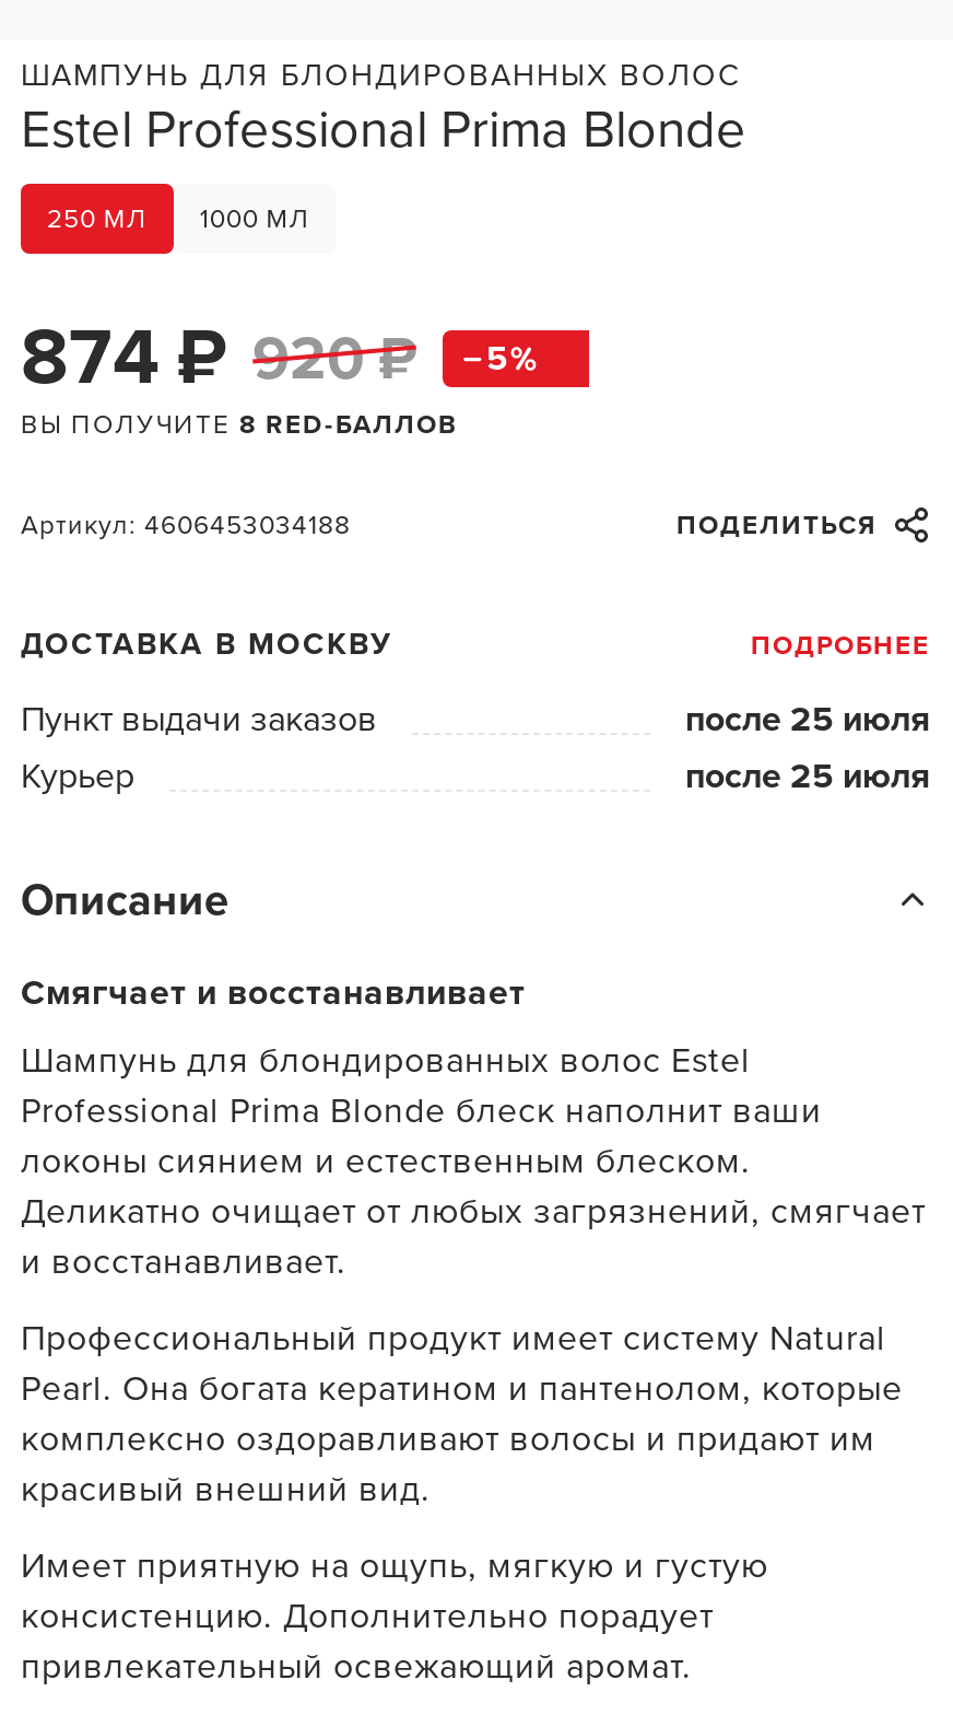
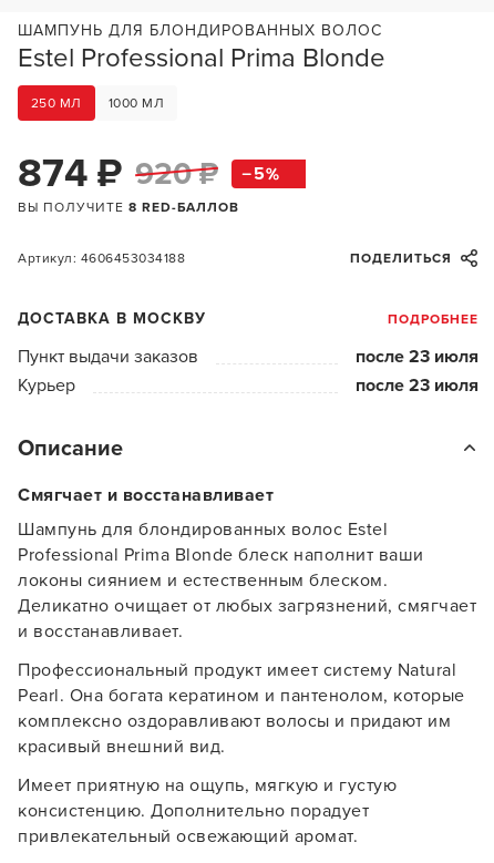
[685,698,930,742] после 25 июля -> [356,346,478,368] после 23 июля
[685,755,930,798] после 25 июля -> [356,374,478,397] после 23 июля

